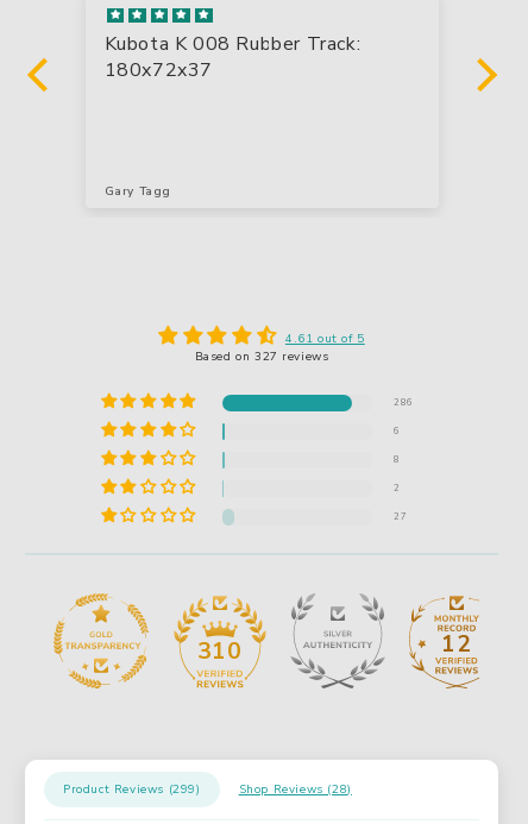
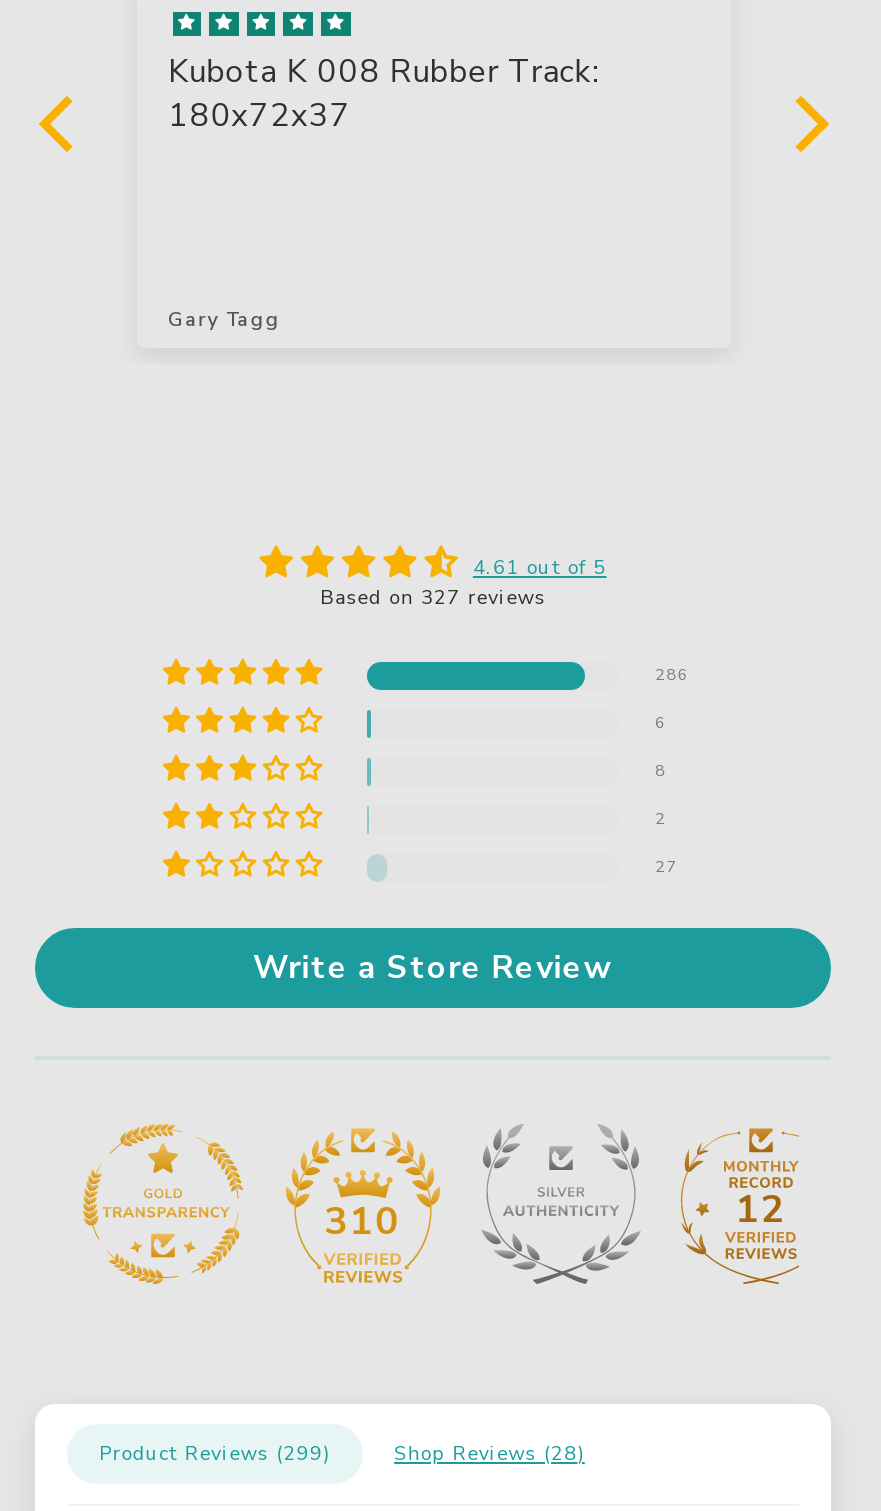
none -> [253,946,613,990] Write a Store Review

